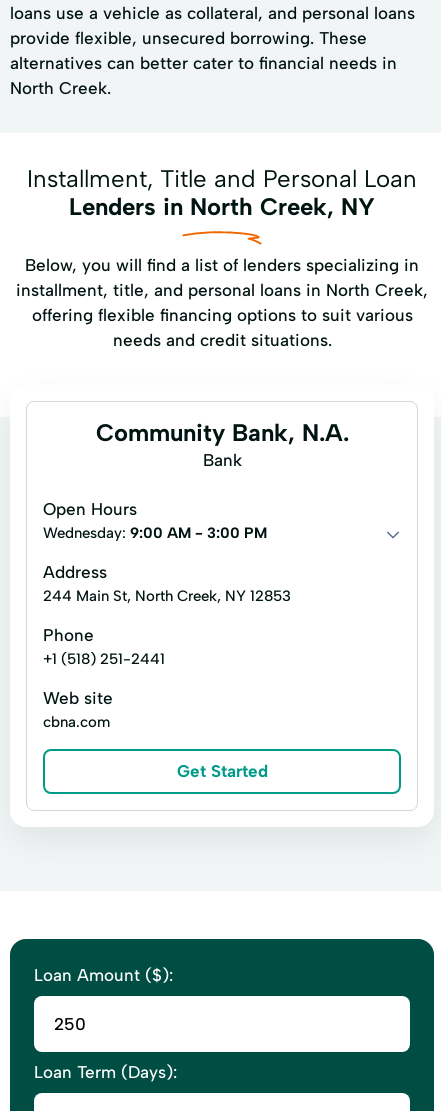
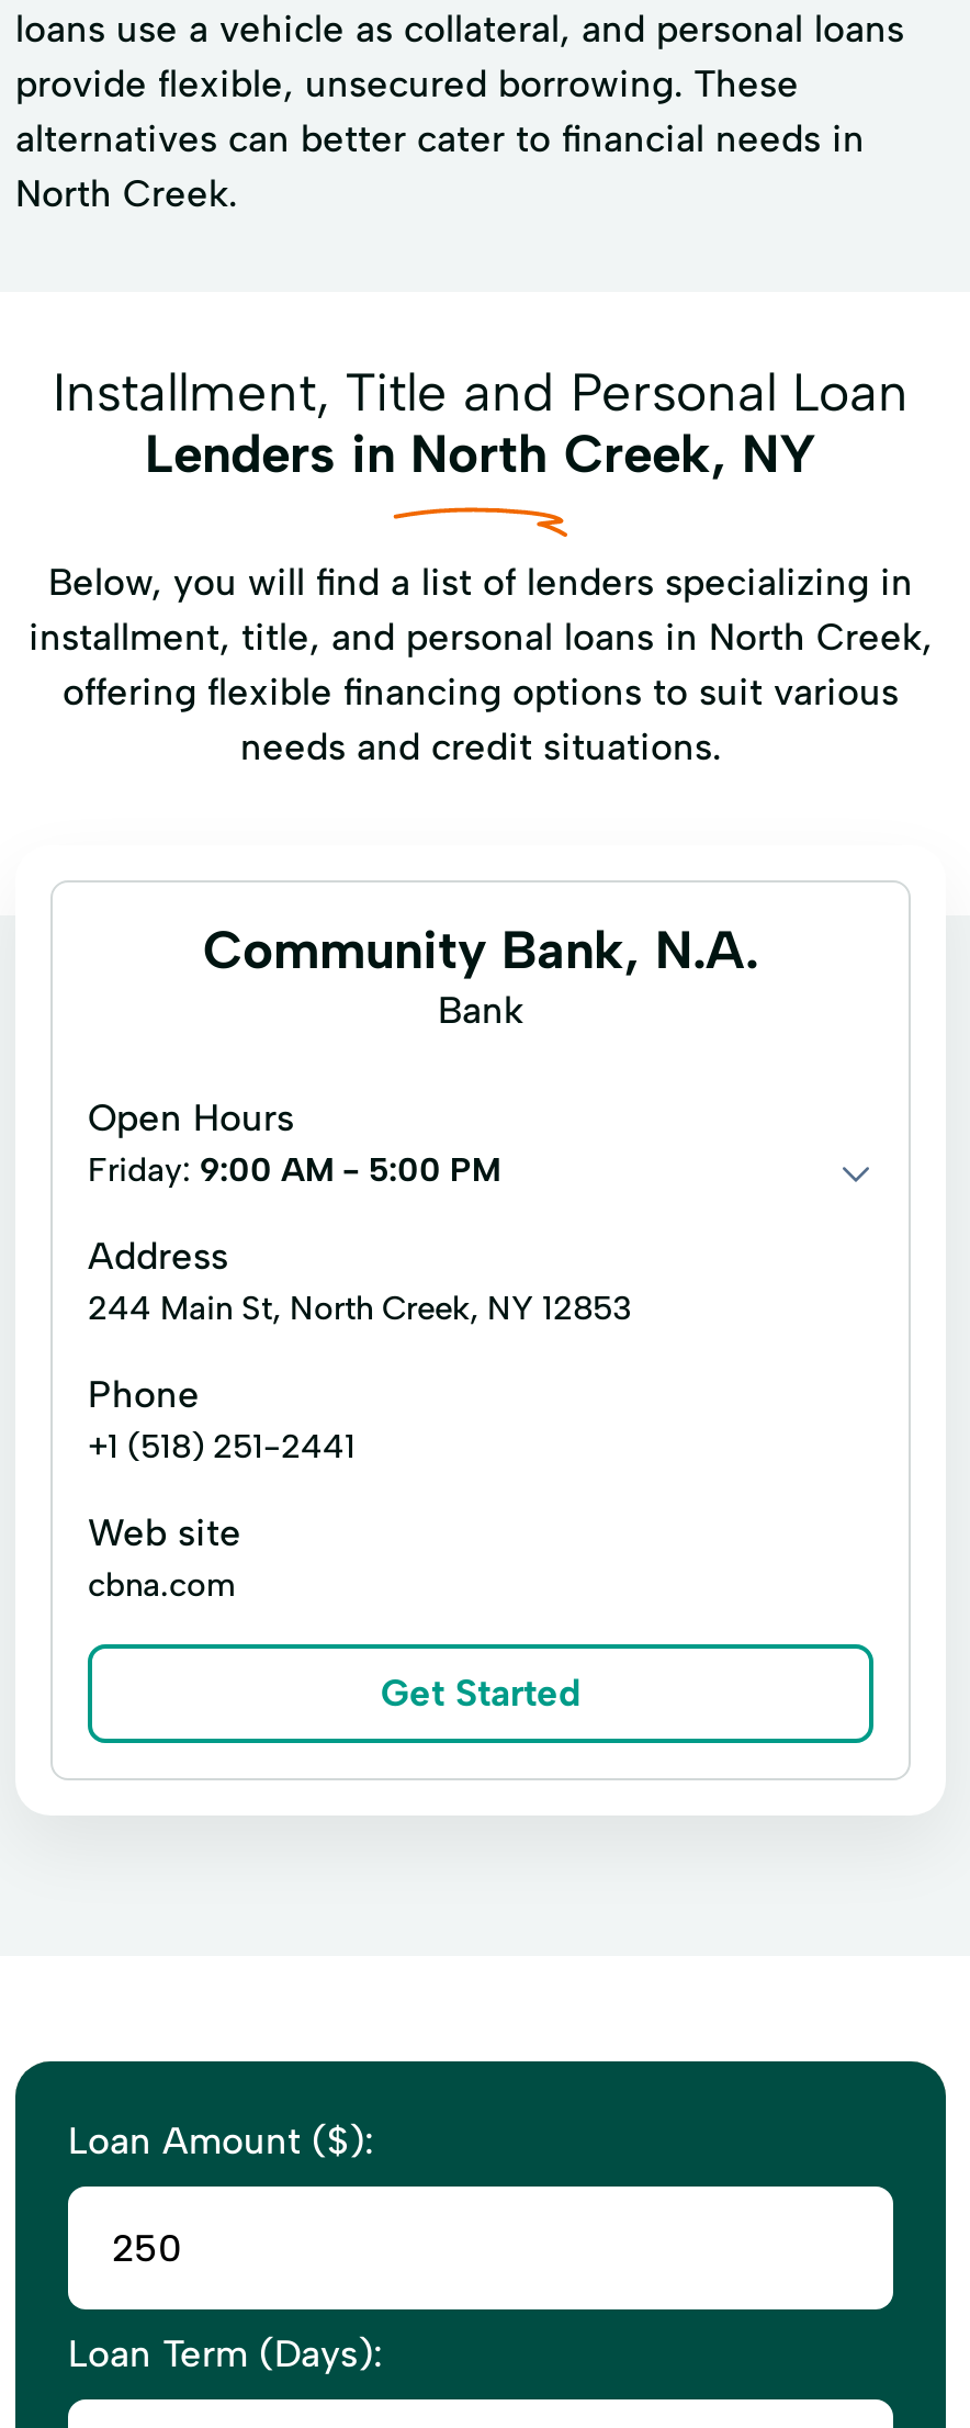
[43,524,267,542] Wednesday: 9:00 AM - 3:00 PM -> [88,1150,500,1190] Friday: 9:00 AM - 5:00 PM

